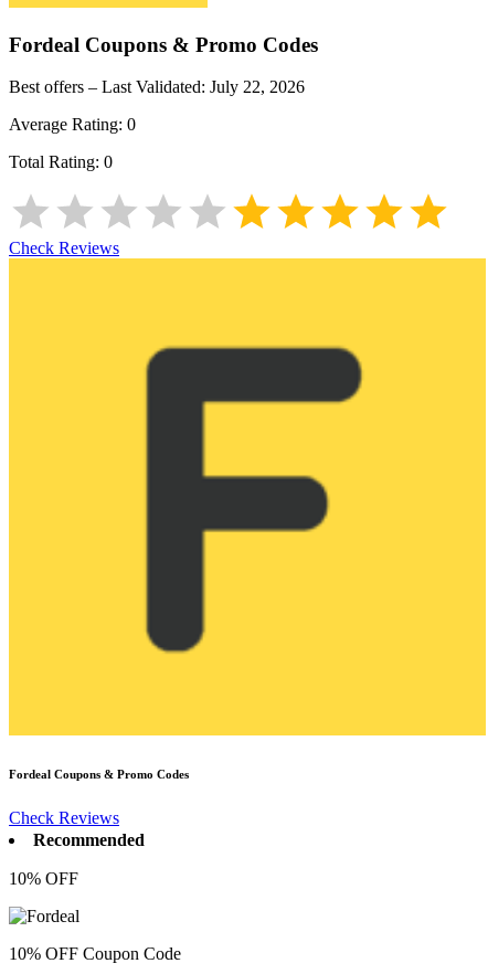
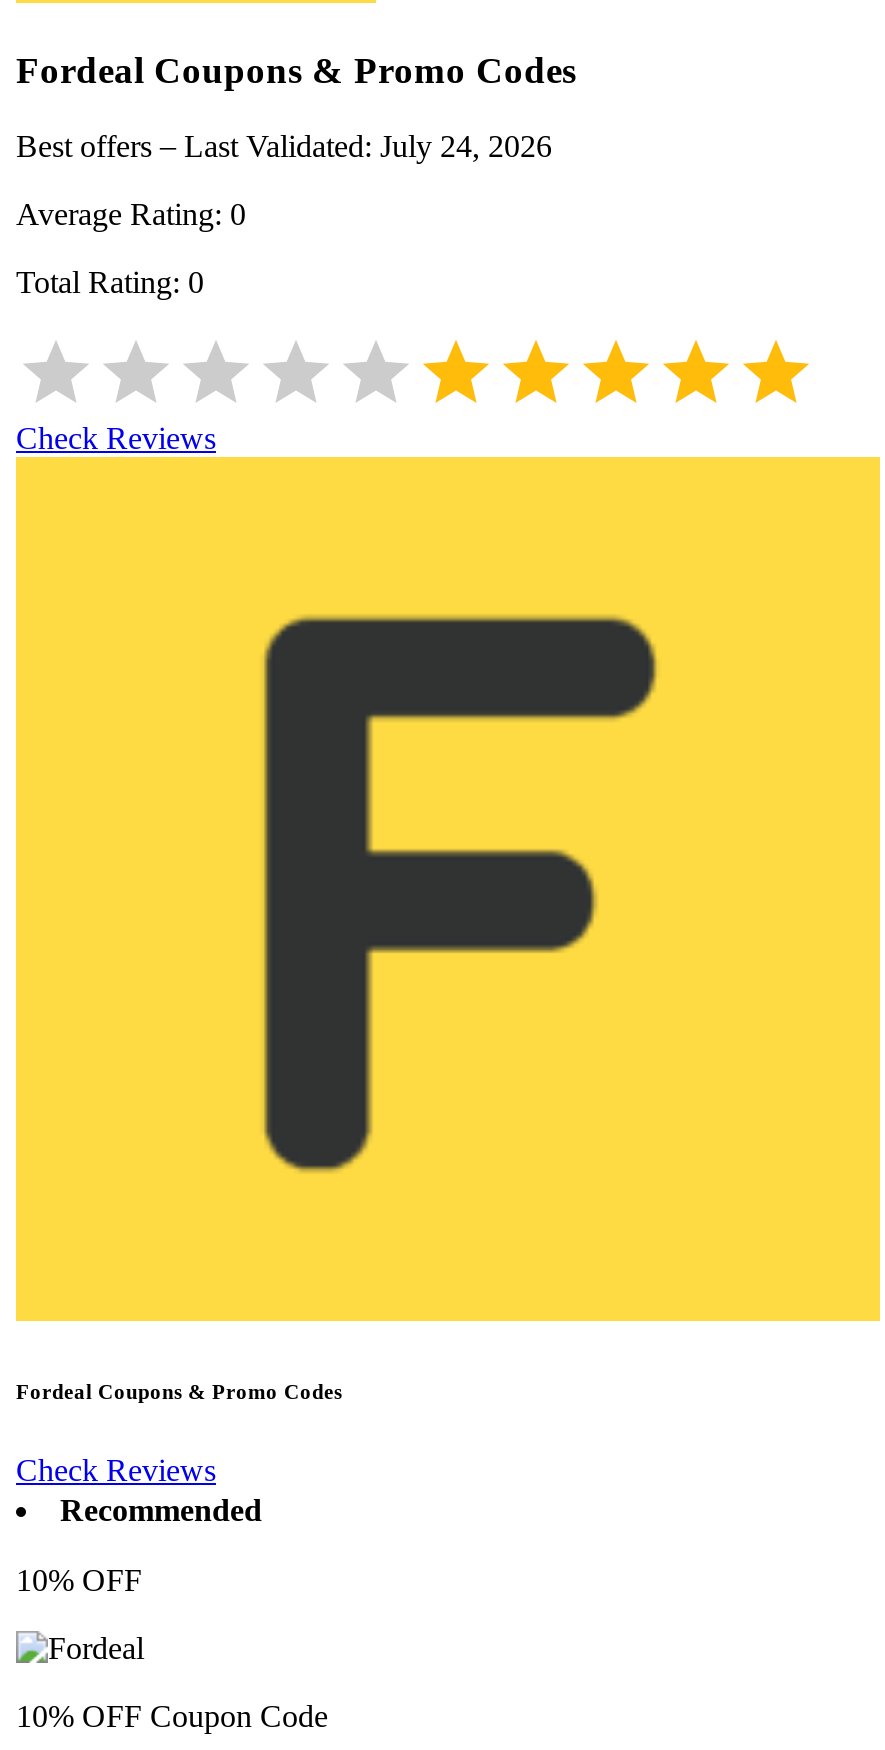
[9,78,305,97] Best offers – Last Validated: July 22, 2026 -> [16,130,552,164] Best offers – Last Validated: July 24, 2026

